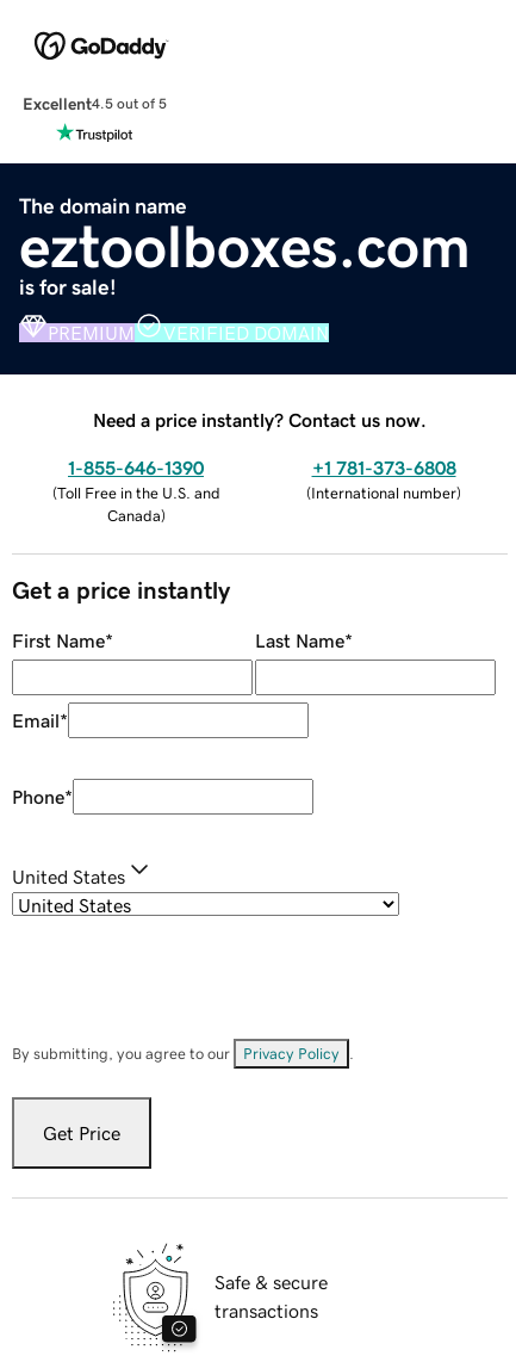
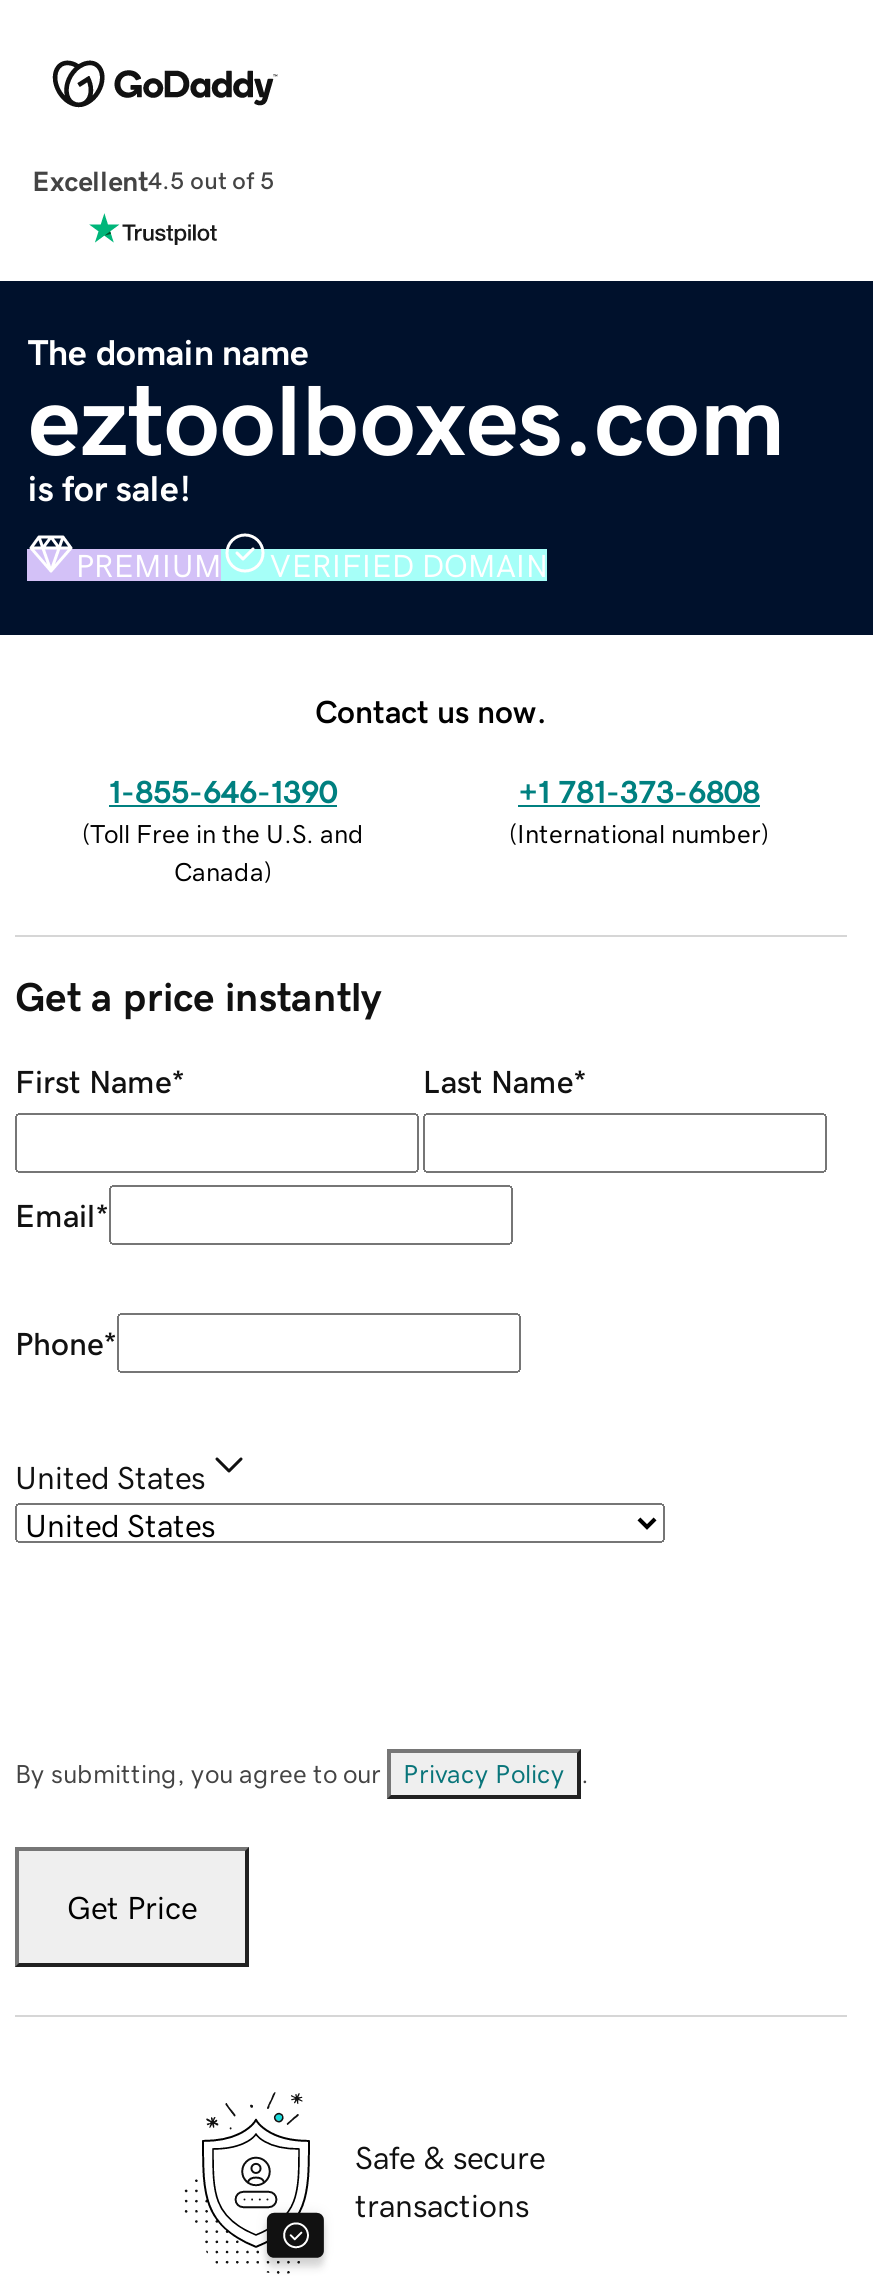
[93,410,427,429] Need a price instantly? Contact us now. -> [315,694,547,726] Contact us now.

